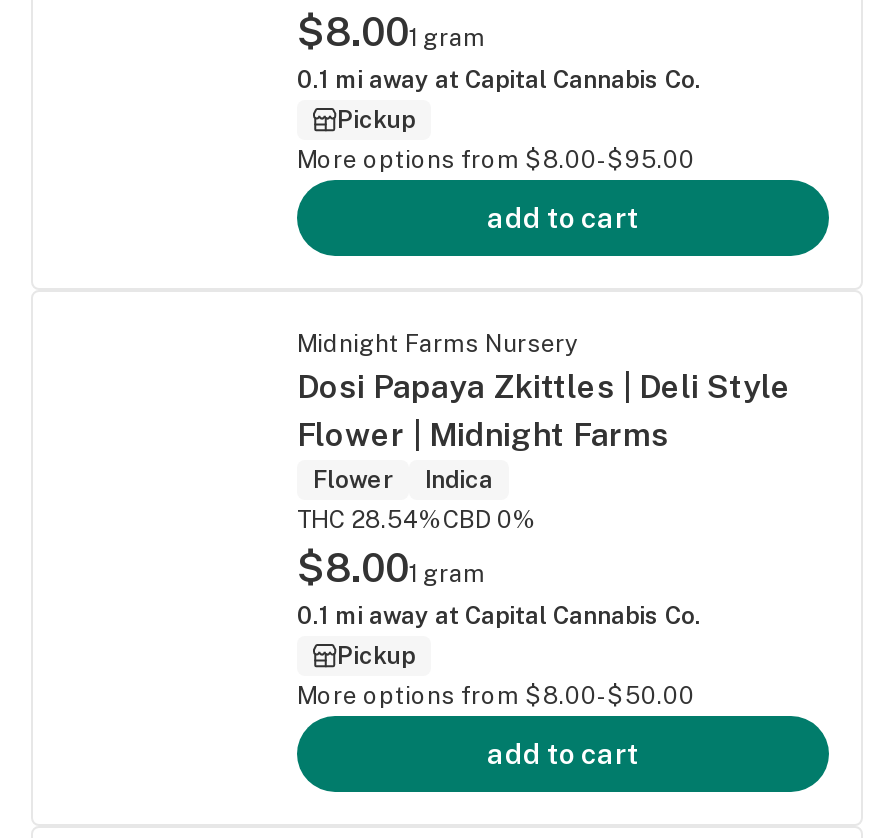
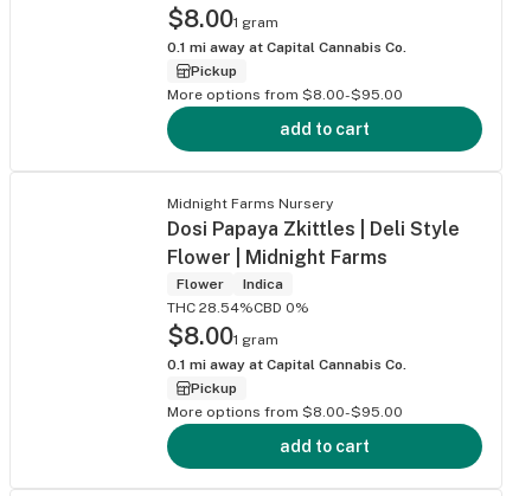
[297,681,695,709] More options from $8.00-$50.00 -> [167,403,403,420] More options from $8.00-$95.00

